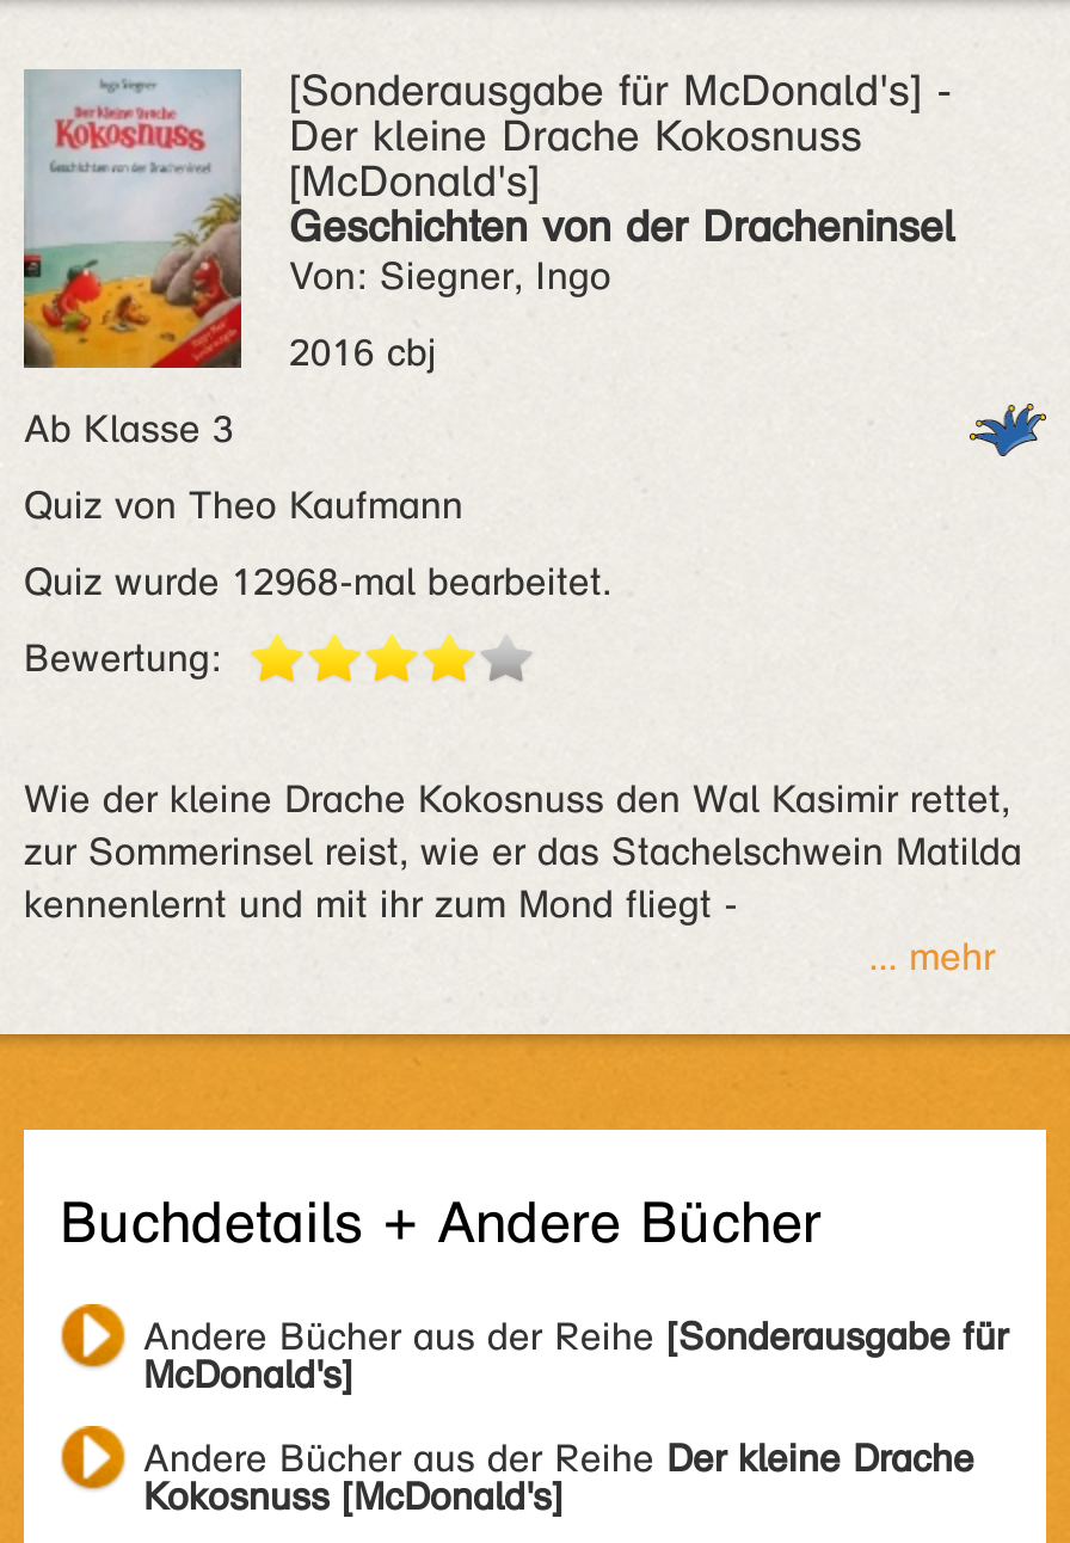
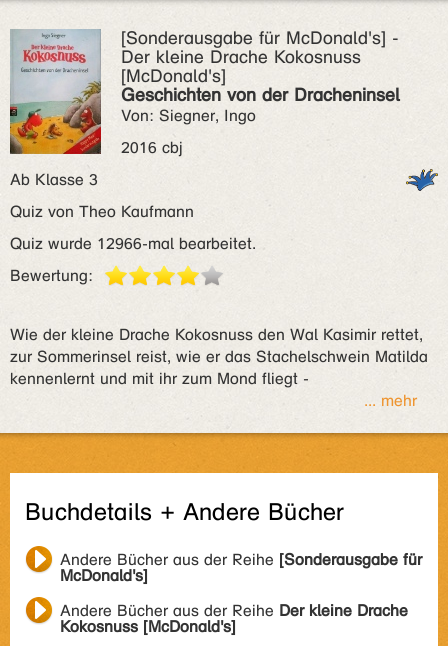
[24,559,611,604] Quiz wurde 12968-mal bearbeitet. -> [10,234,256,253] Quiz wurde 12966-mal bearbeitet.

